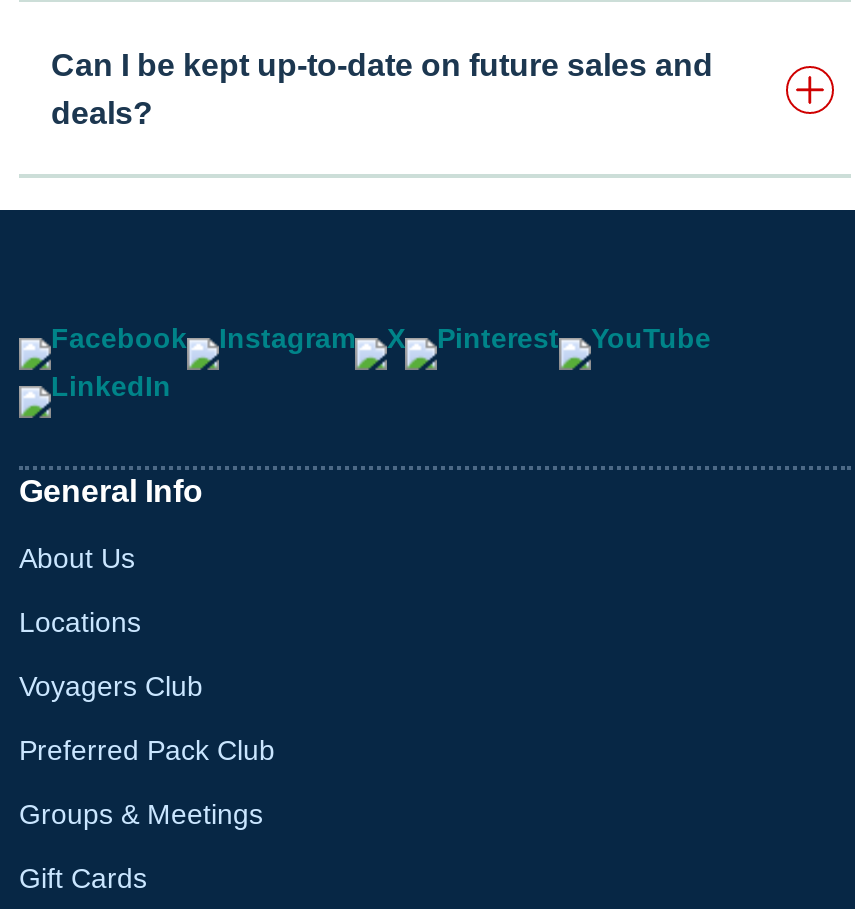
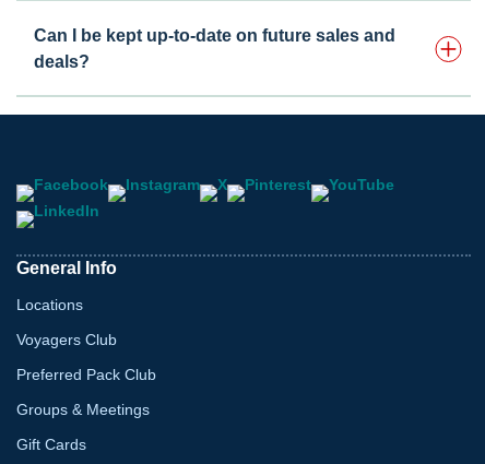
[19,542,135,574] About Us -> none

